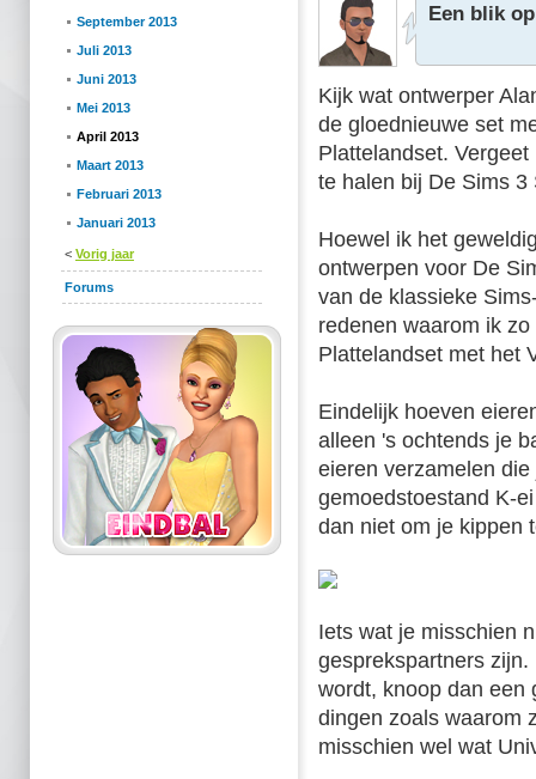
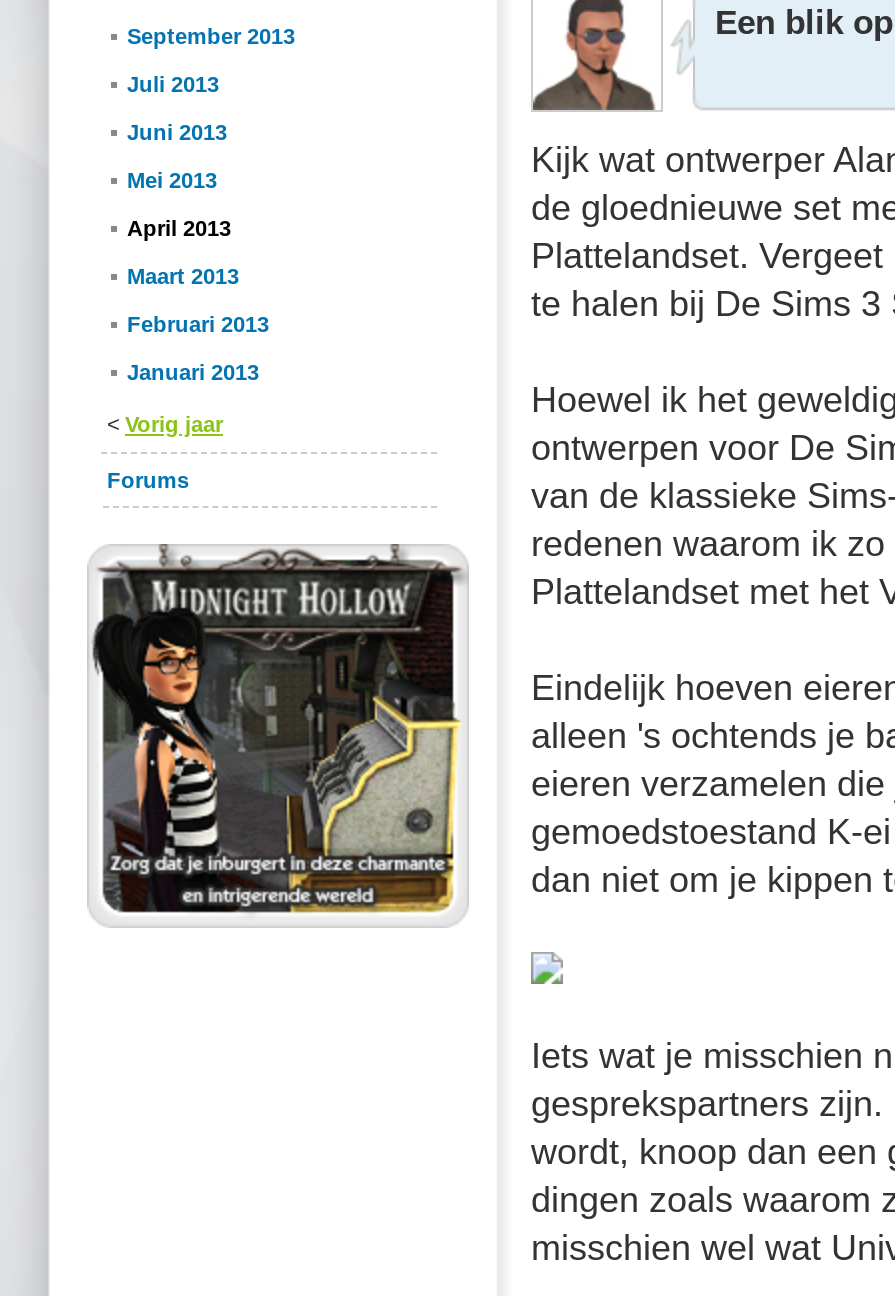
[56,327,279,547] [image] -> [91,544,465,914] [image]

